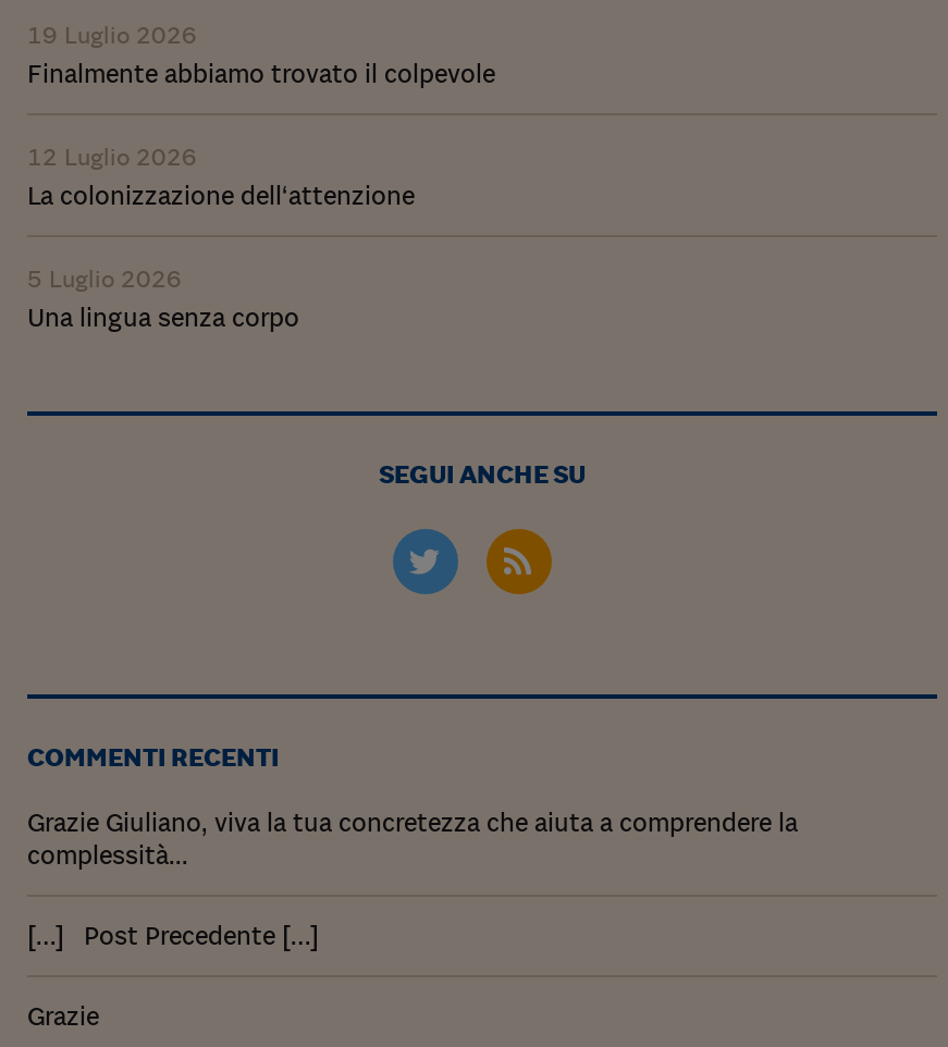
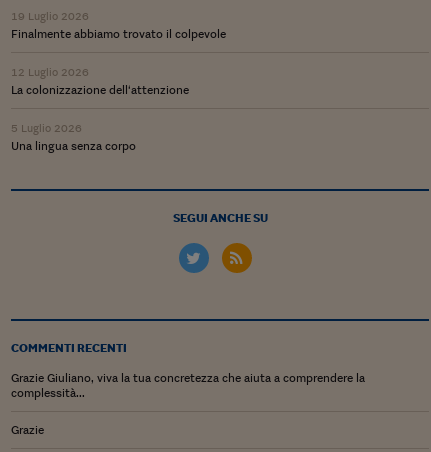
[27,917,319,950] […] Post Precedente […] -> none

